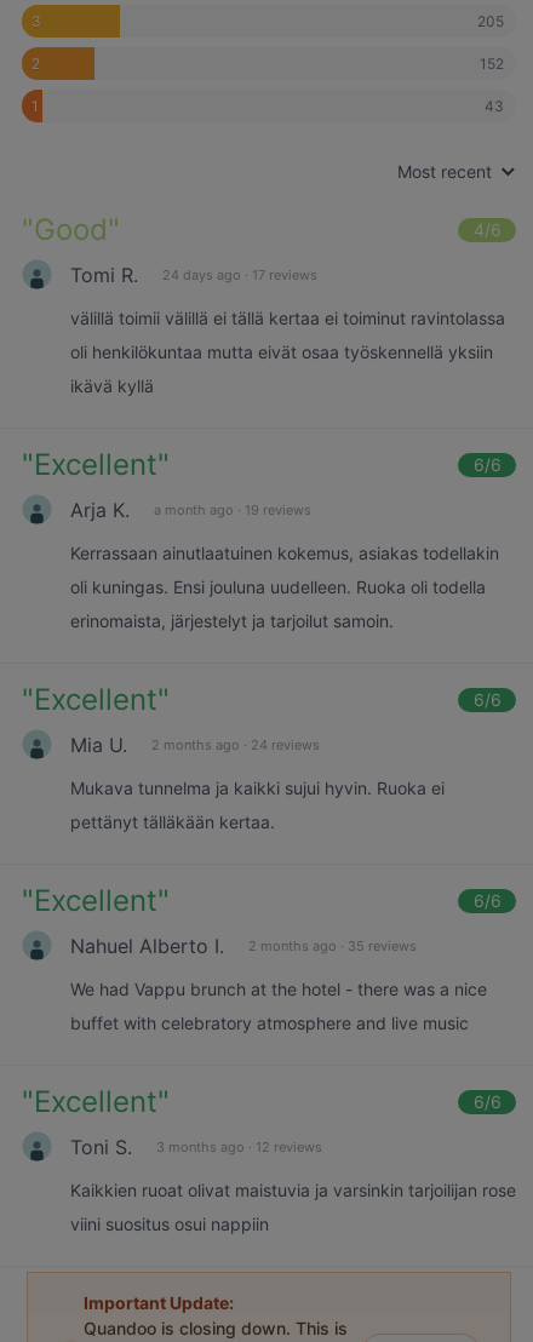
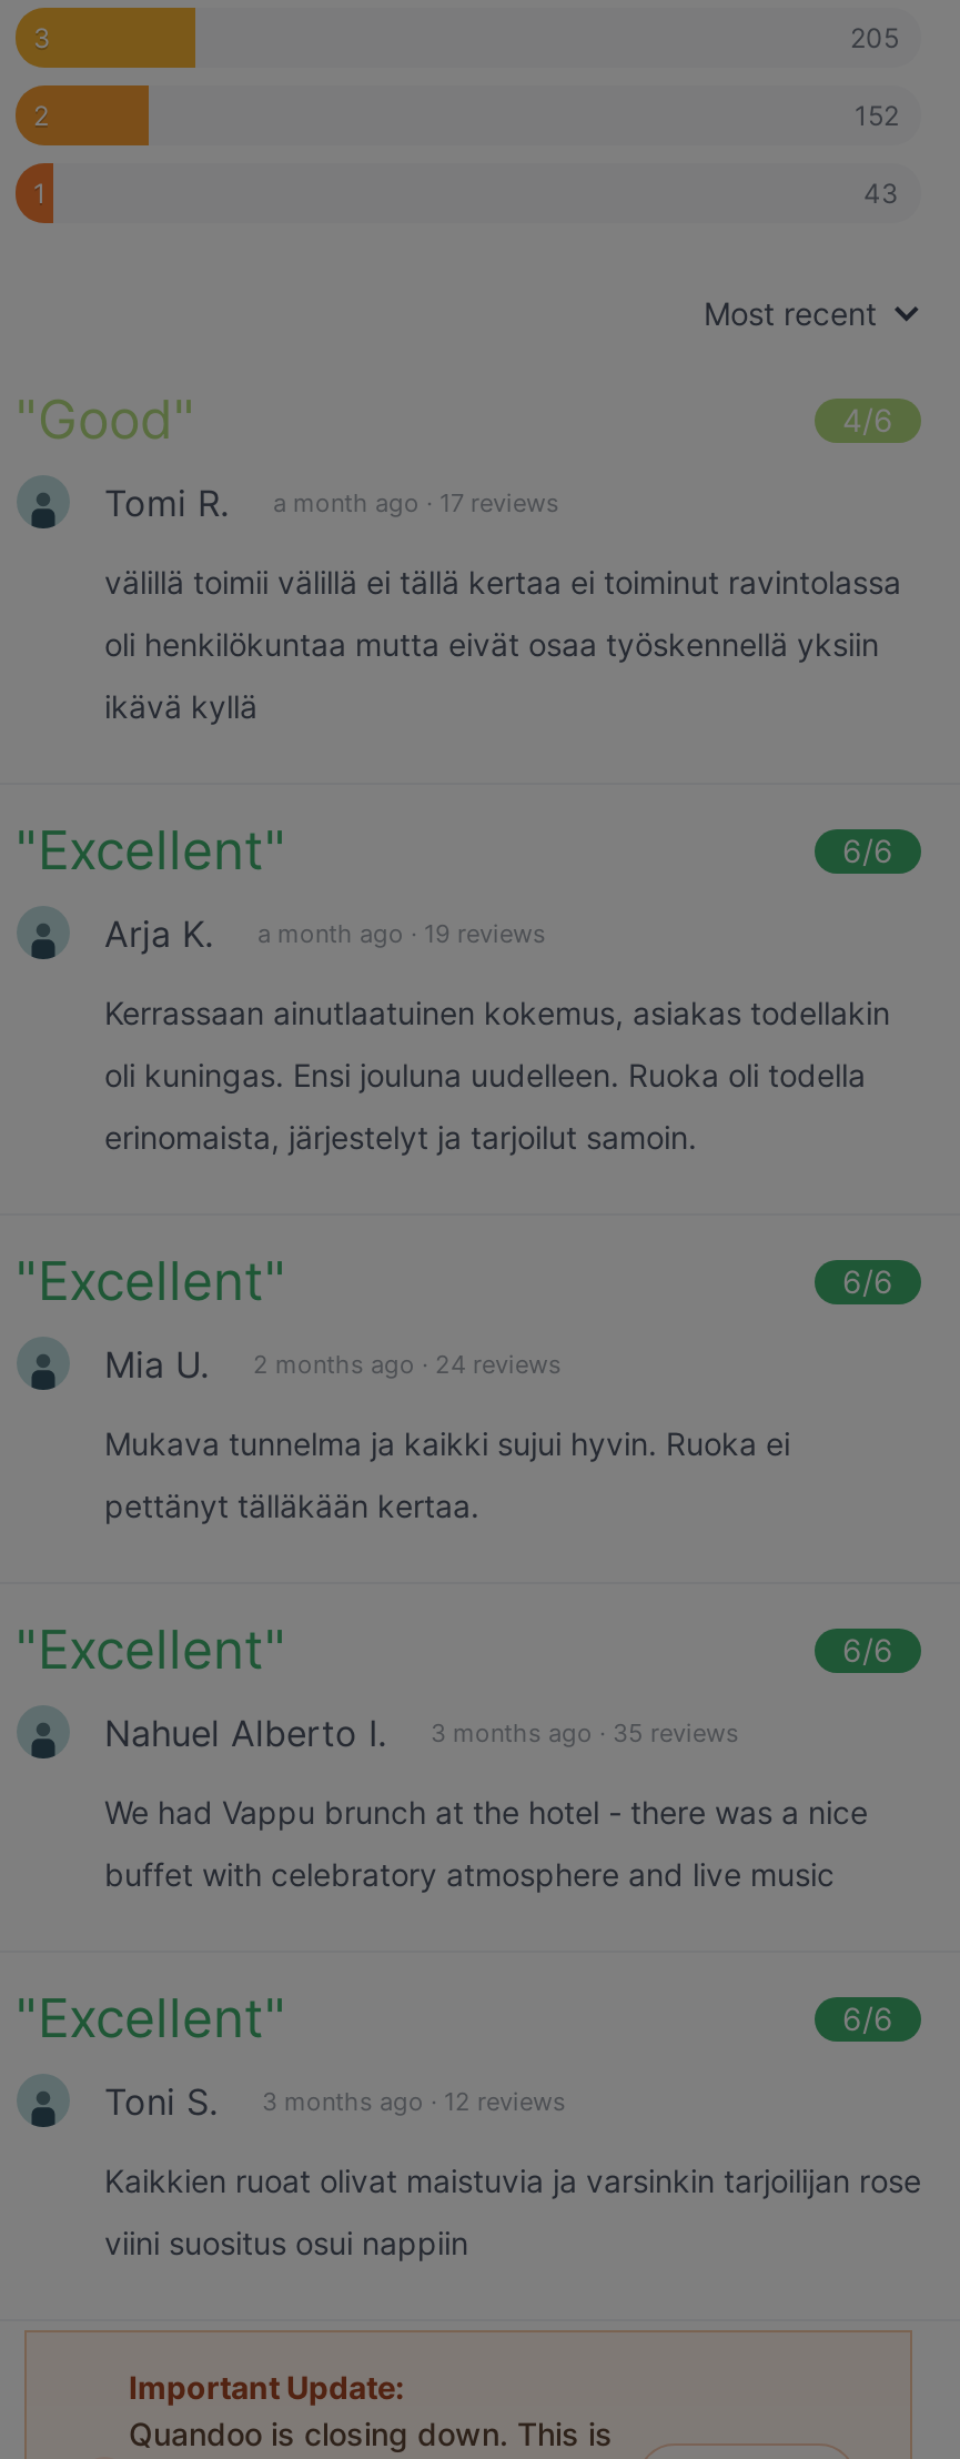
[162,266,317,283] 24 days ago · 17 reviews -> [273,486,559,517] a month ago · 17 reviews
[248,937,417,954] 2 months ago · 35 reviews -> [431,1716,739,1747] 3 months ago · 35 reviews

